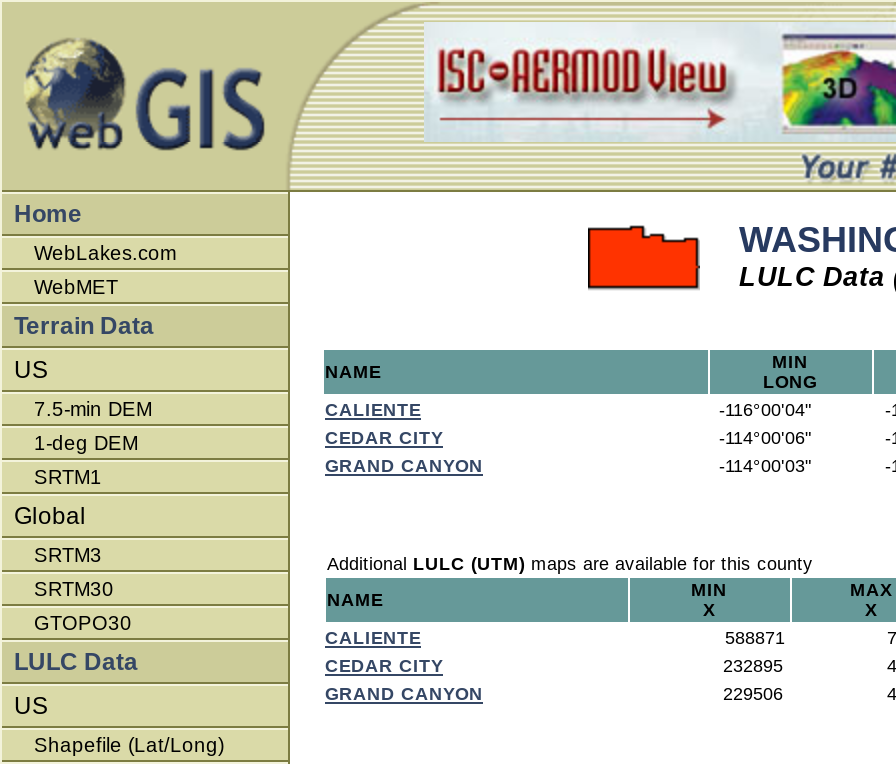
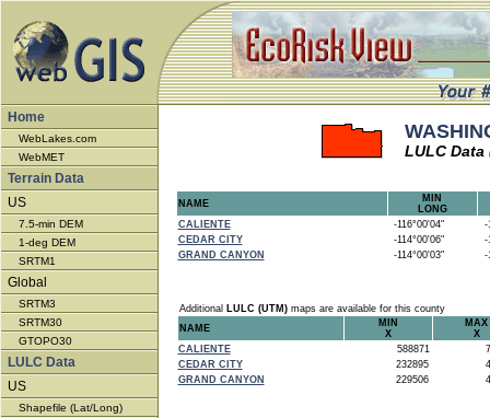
[424,22,890,142] [image] -> [232,12,487,79] [image]

